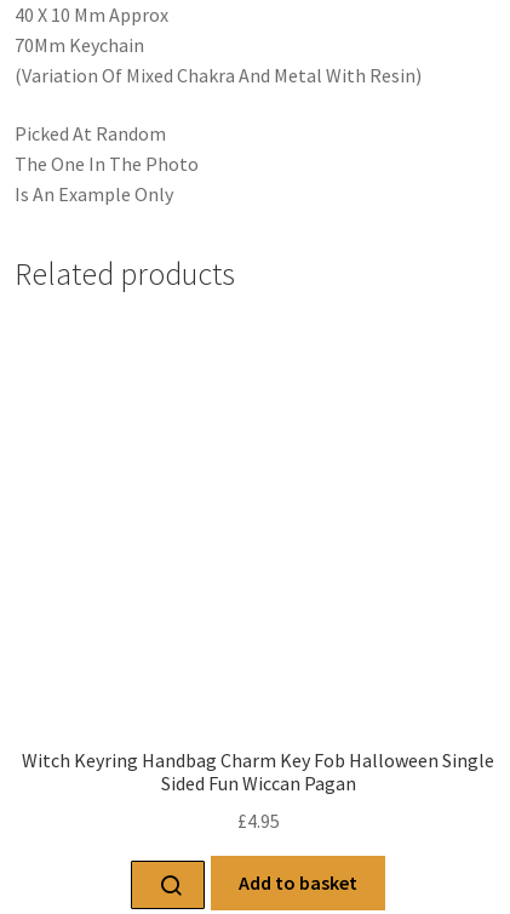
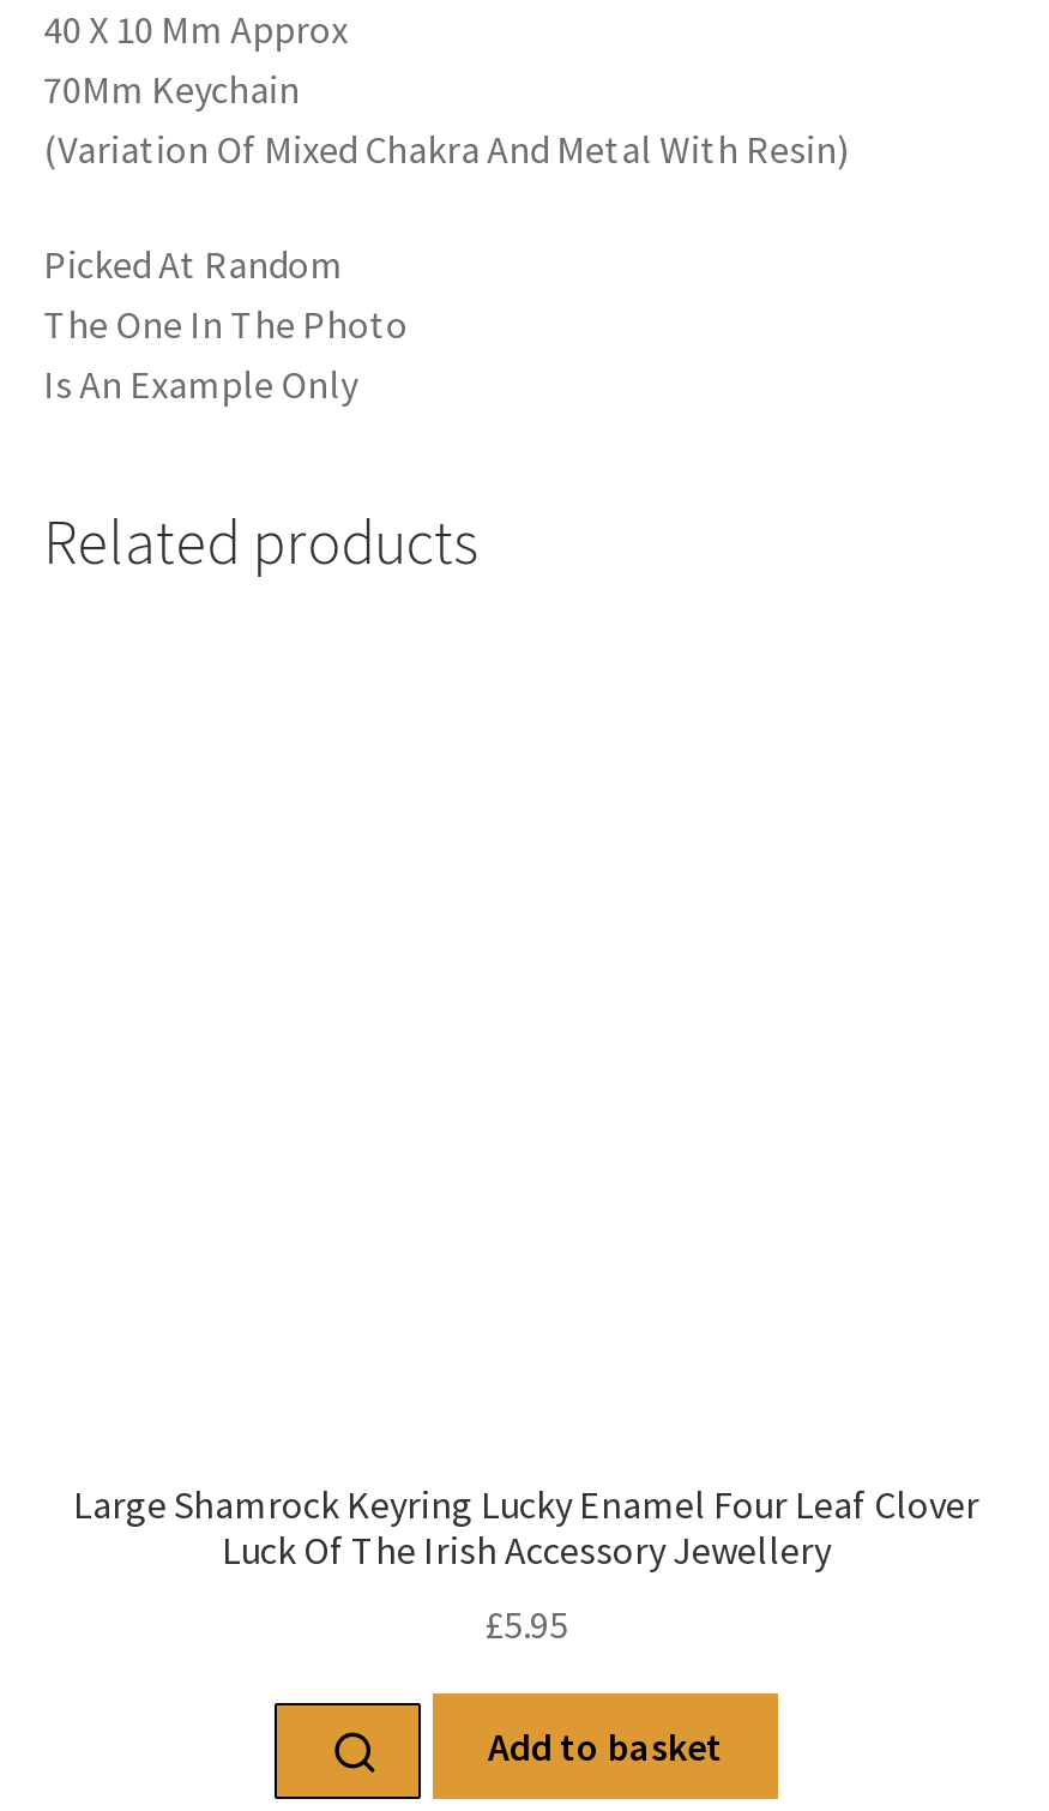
[22,748,494,795] Witch Keyring Handbag Charm Key Fob Halloween Single | Sided Fun Wiccan Pagan -> [73,1480,979,1574] Large Shamrock Keyring Lucky Enamel Four Leaf Clover | Luck Of The Irish Accessory Jewellery
[237,808,279,833] £4.95 -> [484,1600,568,1648] £5.95

